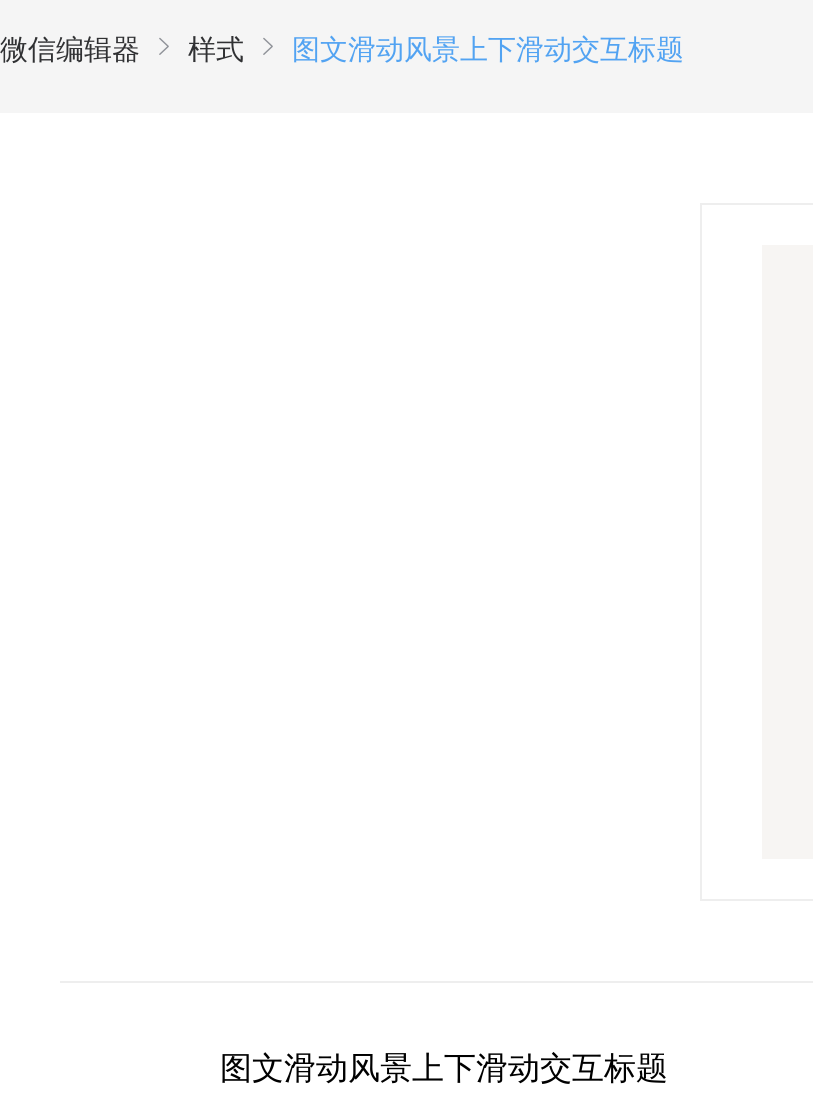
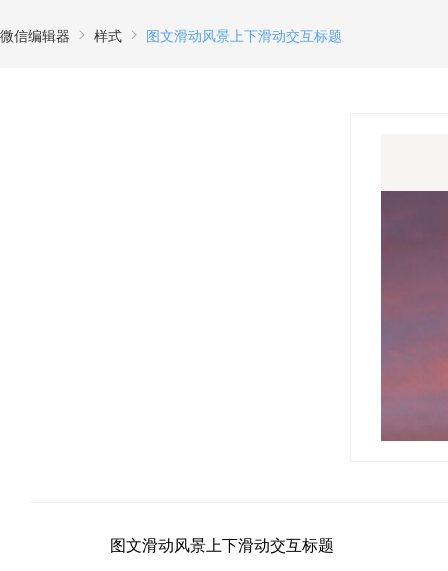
none -> [380,190,445,442] [image]

